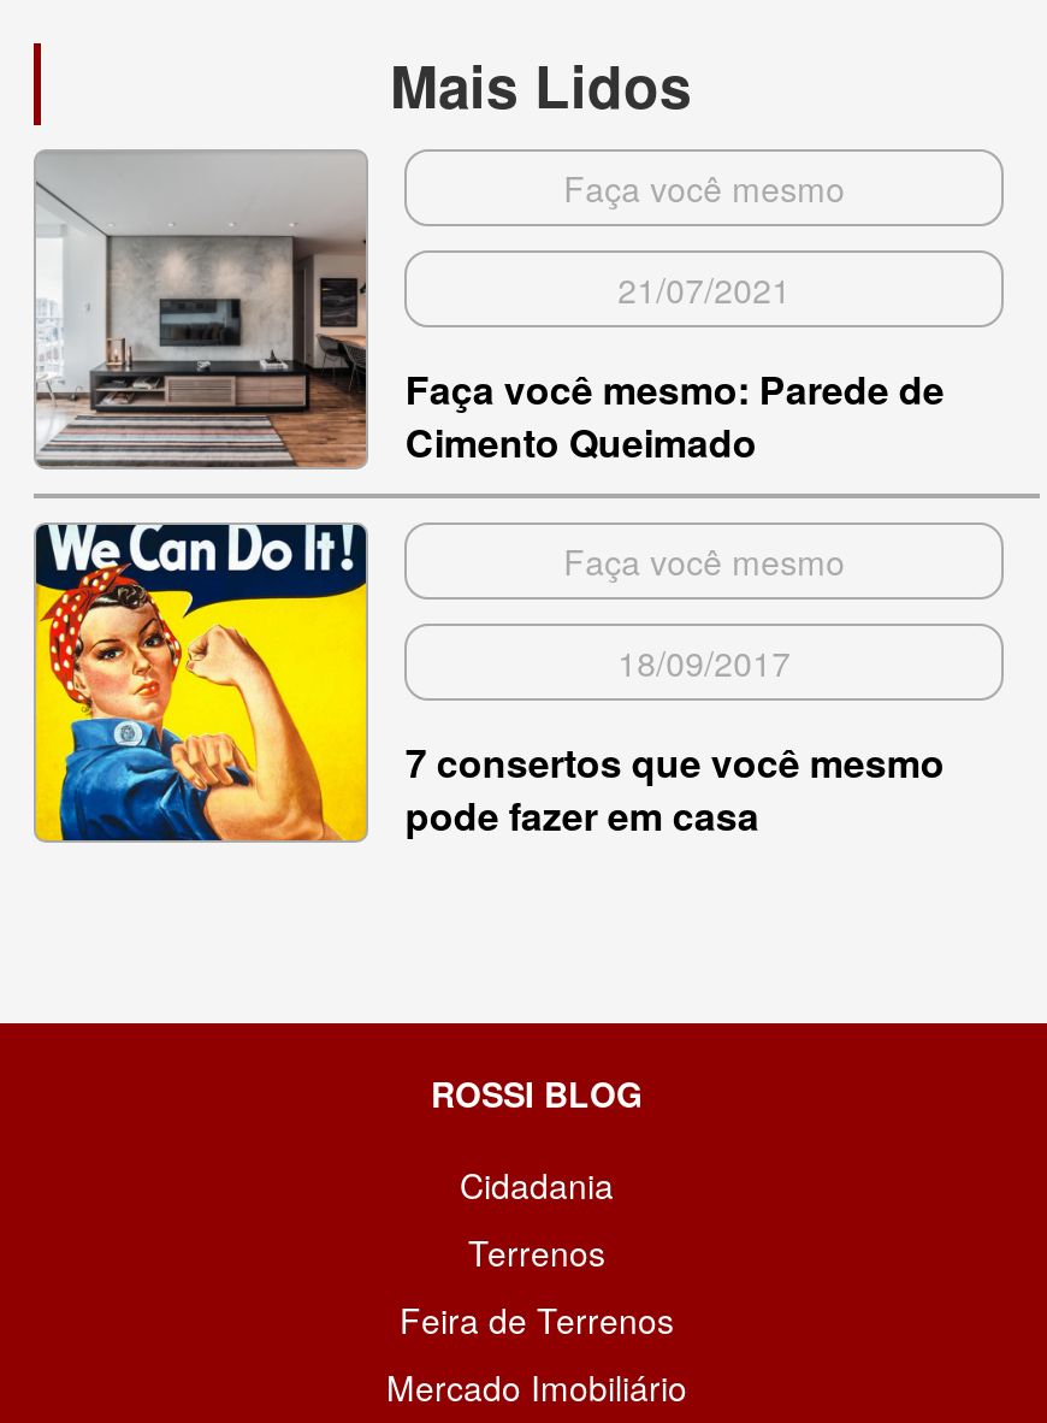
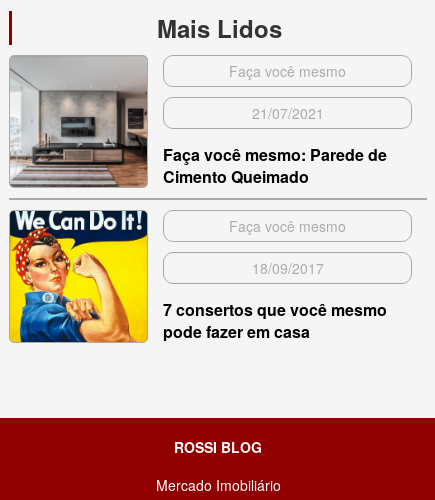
[400,1161,674,1344] Cidadania | Terrenos | Feira de Terrenos -> none

